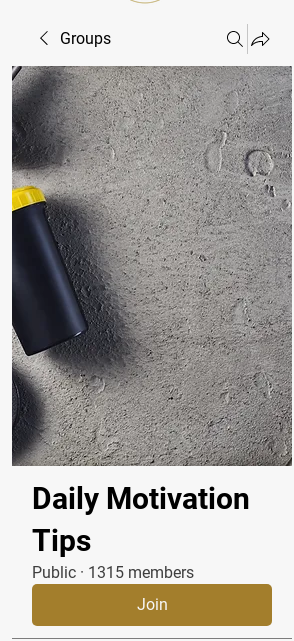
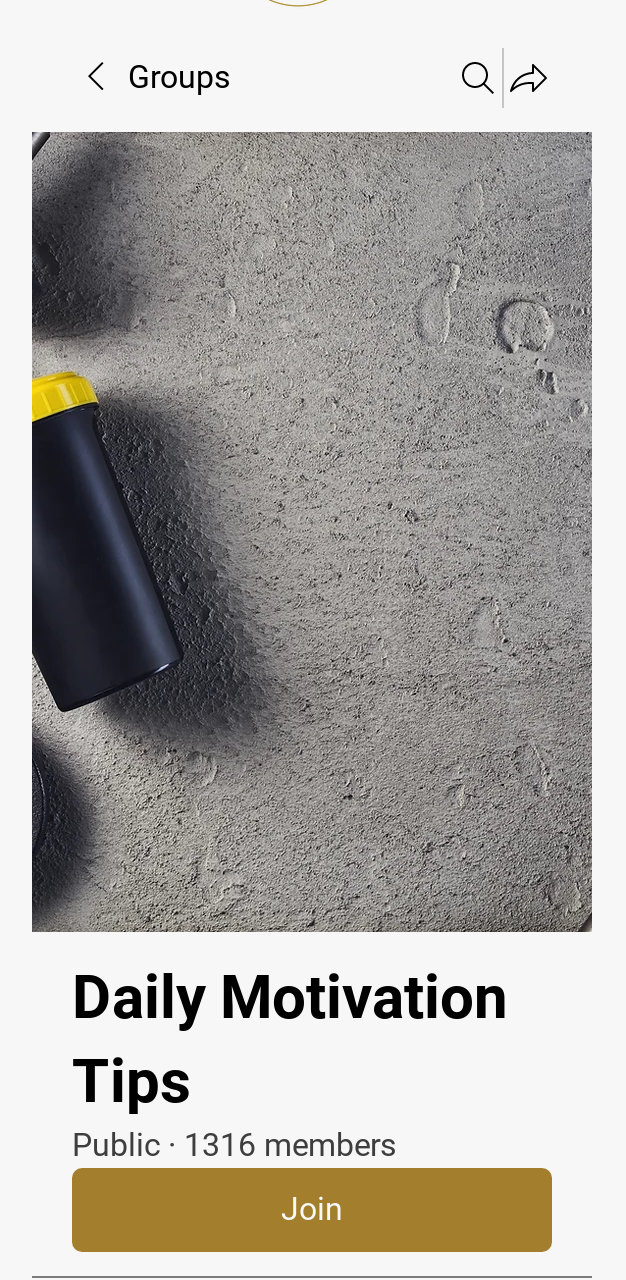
[32,563,194,582] Public · 1315 members -> [72,1126,396,1164] Public · 1316 members

